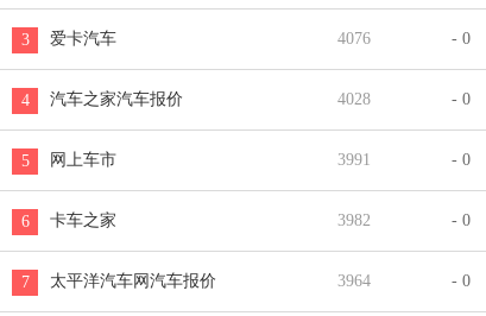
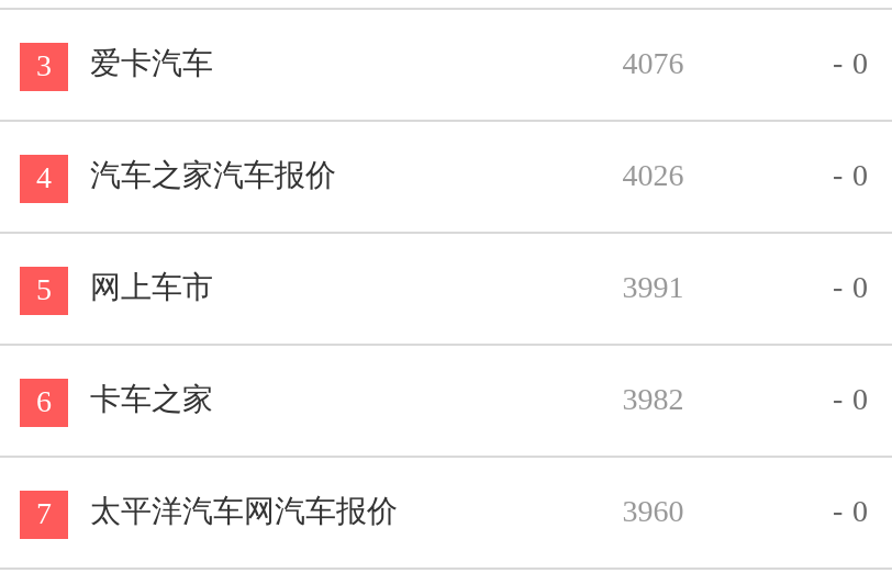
[338,90,371,108] 4028 -> [622,159,684,192] 4026
[338,272,371,290] 3964 -> [622,495,684,528] 3960

